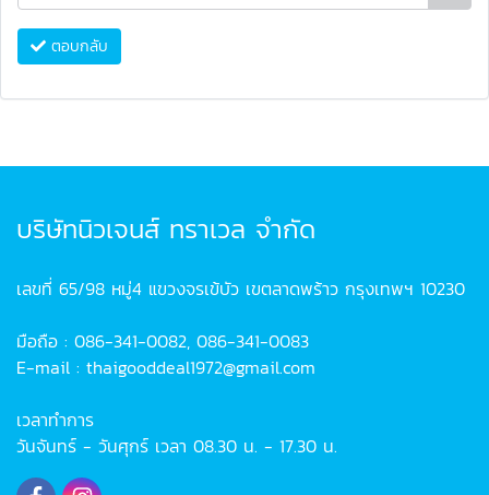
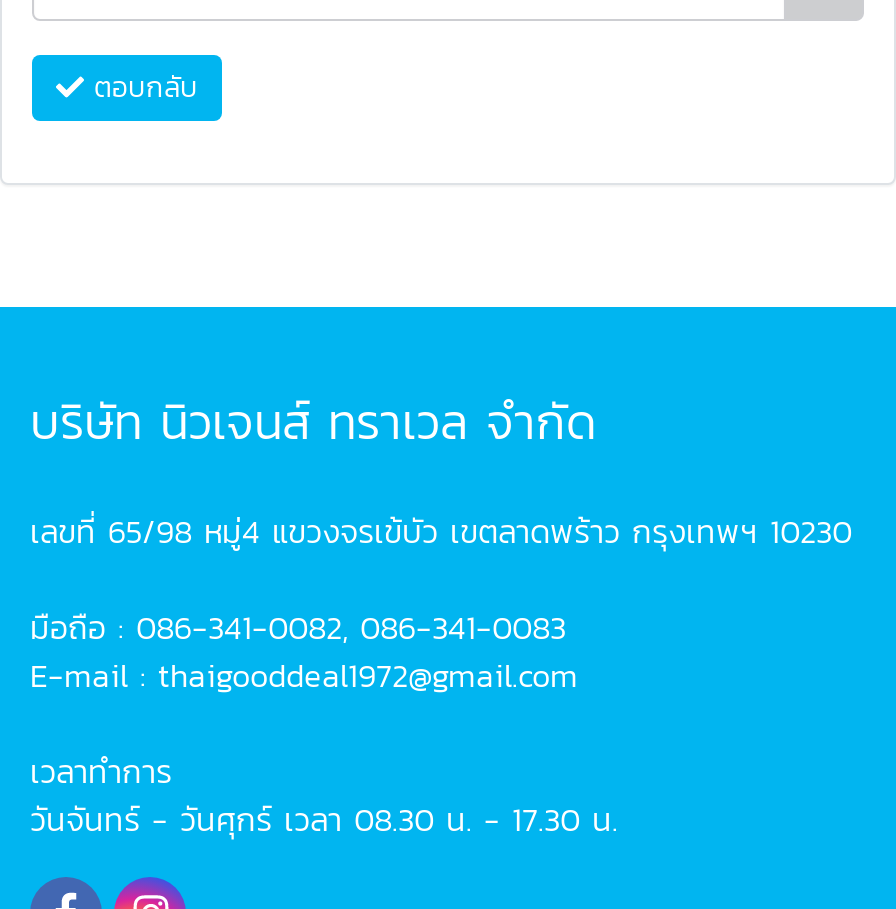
[16,210,315,248] บริษัทนิวเจนส์ ทราเวล จำกัด -> [30,387,596,457] บริษัท นิวเจนส์ ทราเวล จำกัด

